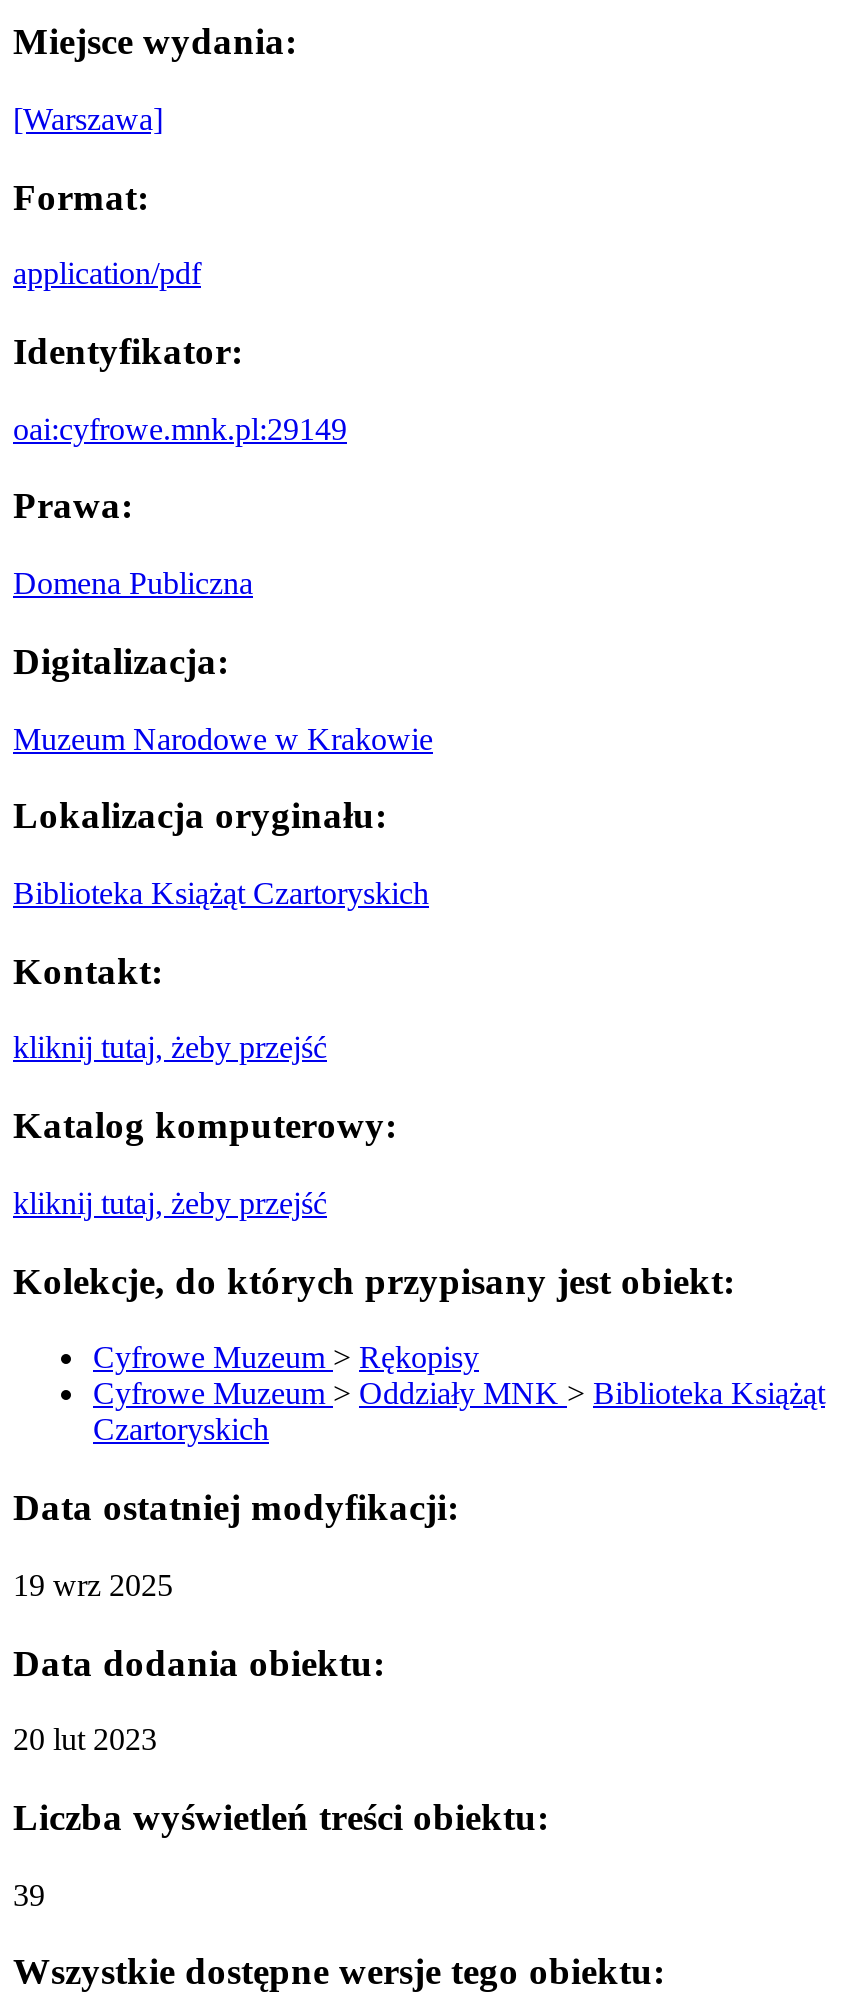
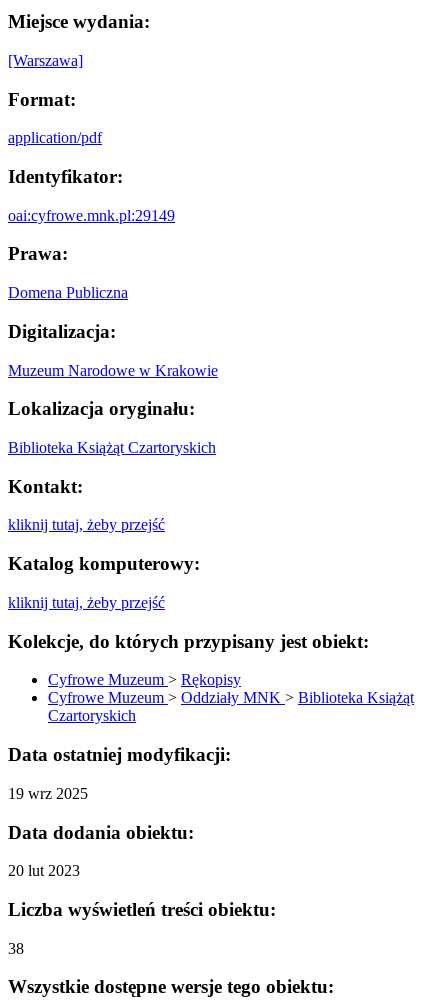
[13,1877,45,1911] 39 -> [8,940,24,957] 38

